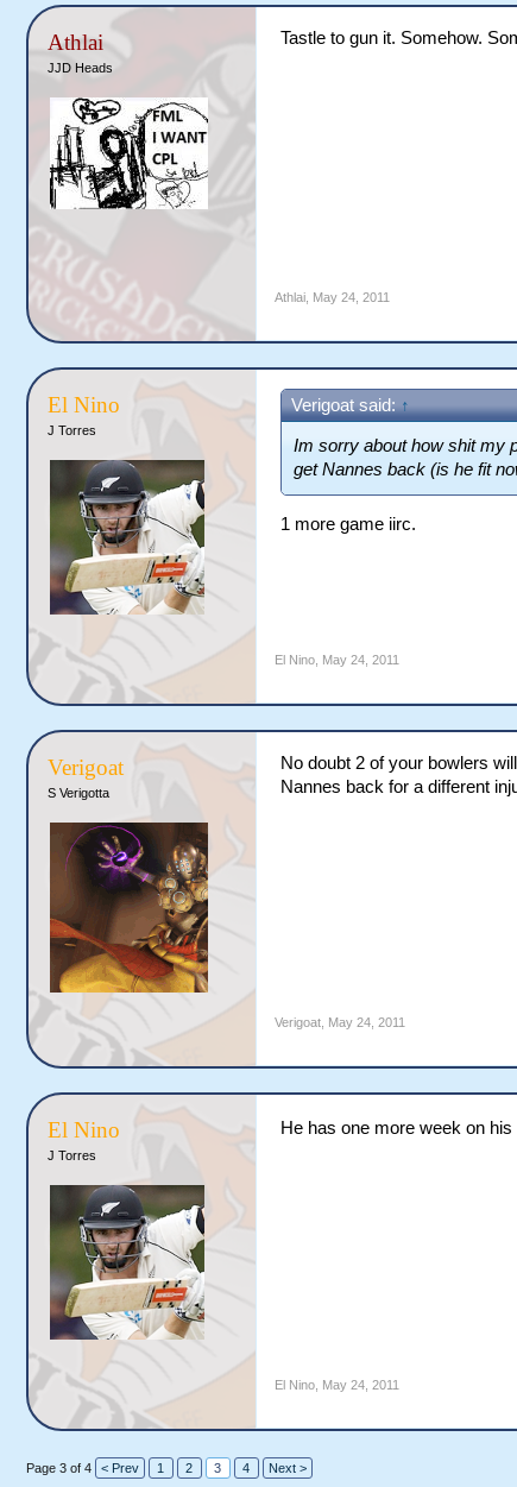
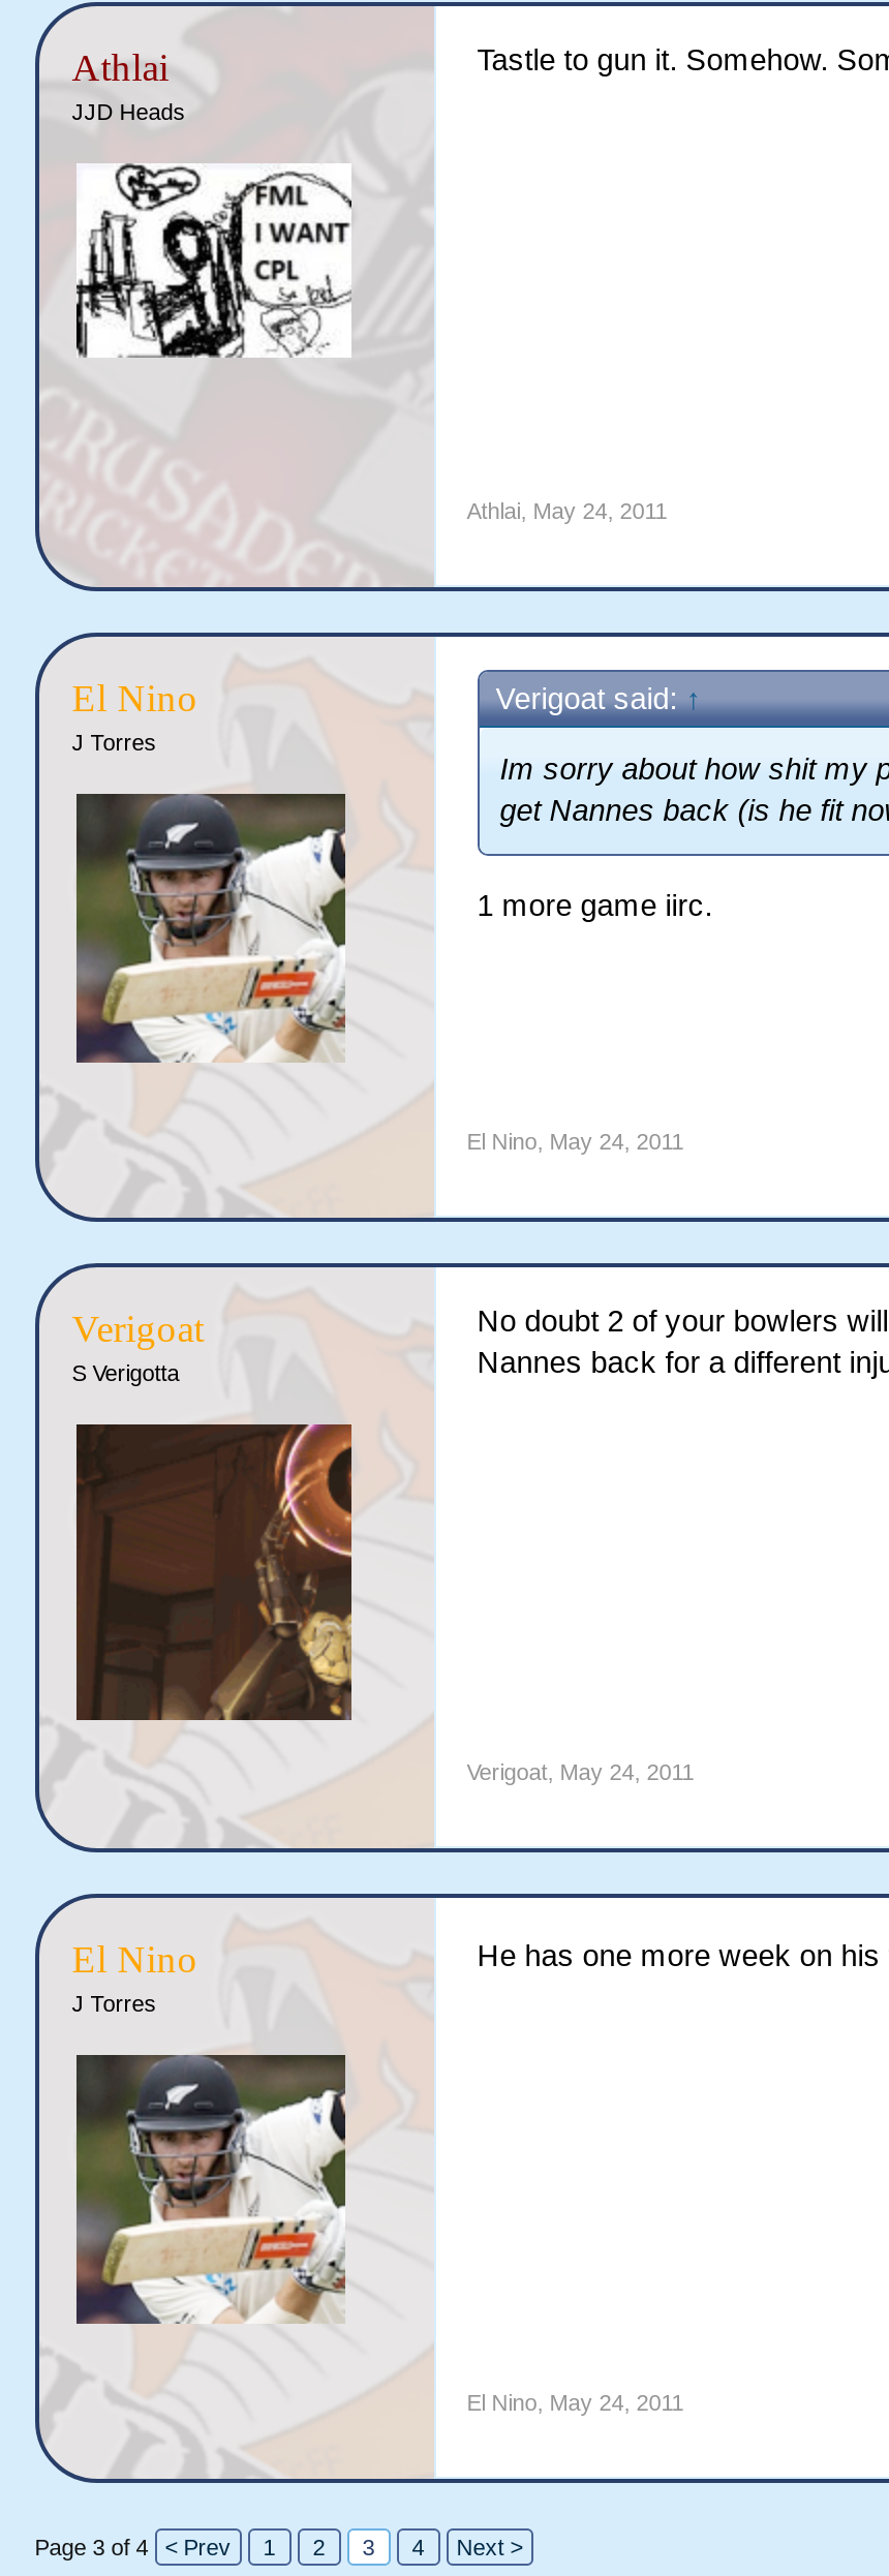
[49,821,209,994] [image] -> [74,1422,354,1722] [image]

